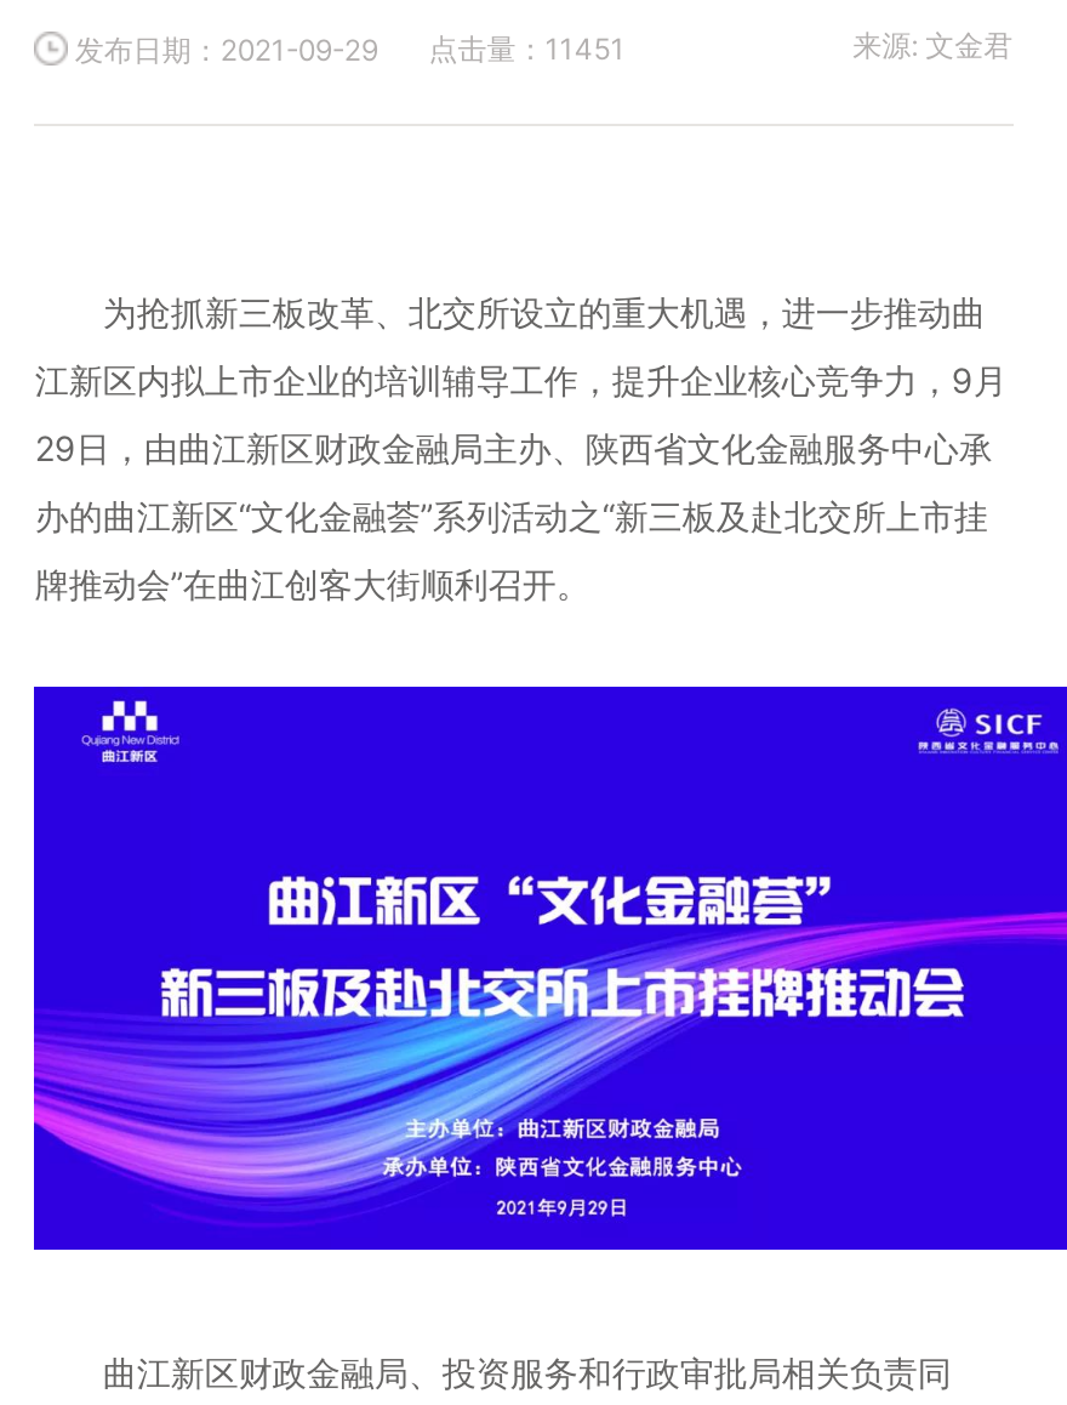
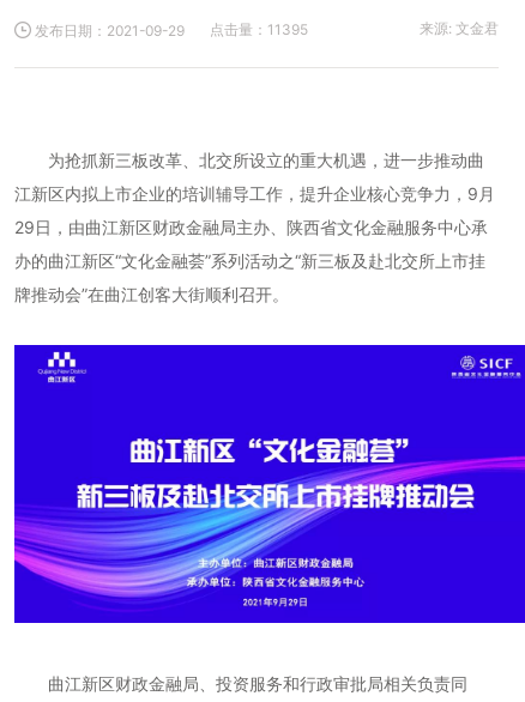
[75,30,625,67] 发布日期：2021-09-29 点击量：11451 -> [35,21,308,39] 发布日期：2021-09-29 点击量：11395

